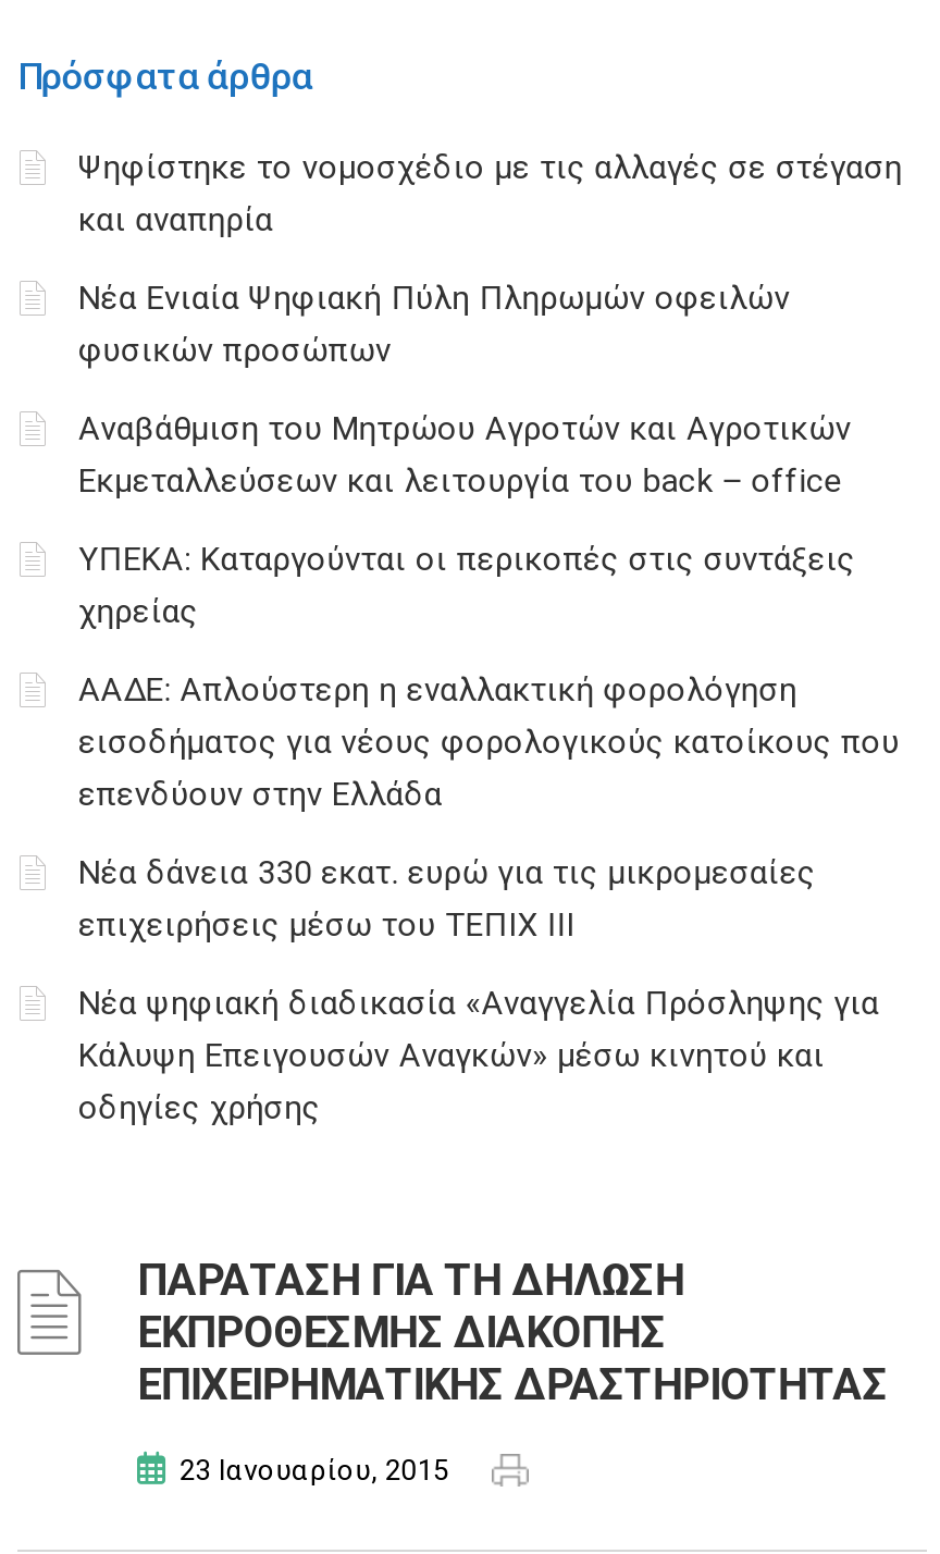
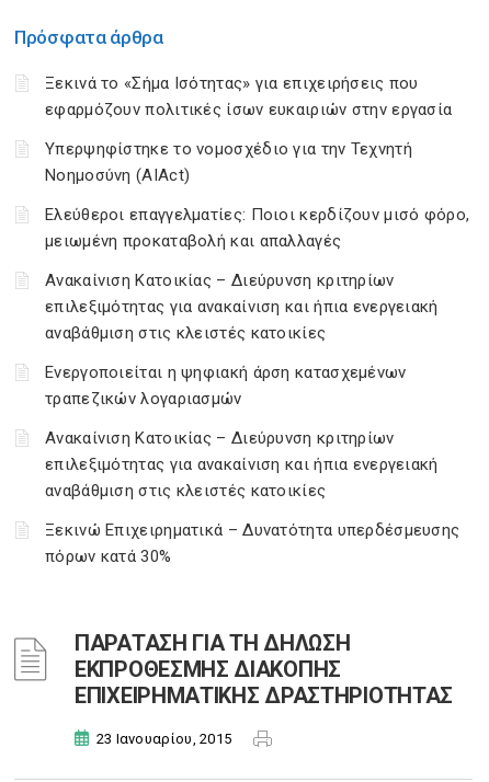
[78,148,902,239] Ψηφίστηκε το νομοσχέδιο με τις αλλαγές σε στέγαση | και αναπηρία -> [45,73,452,119] Ξεκινά το «Σήμα Ισότητας» για επιχειρήσεις που | εφαρμόζουν πολιτικές ίσων ευκαιριών στην εργασία
[78,279,790,370] Νέα Ενιαία Ψηφιακή Πύλη Πληρωμών οφειλών | φυσικών προσώπων -> [45,139,412,185] Υπερψηφίστηκε το νομοσχέδιο για την Τεχνητή | Νοημοσύνη (AIAct)
[78,409,851,501] Αναβάθμιση του Μητρώου Αγροτών και Αγροτικών | Εκμεταλλεύσεων και λειτουργία του back – office -> [45,205,470,251] Ελεύθεροι επαγγελματίες: Ποιοι κερδίζουν μισό φόρο, | μειωμένη προκαταβολή και απαλλαγές
[78,540,855,631] ΥΠΕΚΑ: Καταργούνται οι περικοπές στις συντάξεις | χηρείας -> [45,271,438,343] Ανακαίνιση Κατοικίας – Διεύρυνση κριτηρίων | επιλεξιμότητας για ανακαίνιση και ήπια ενεργειακή | αναβάθμιση στις κλειστές κατοικίες
[78,670,900,814] ΑΑΔΕ: Απλούστερη η εναλλακτική φορολόγηση | εισοδήματος για νέους φορολογικούς κατοίκους που | επενδύουν στην Ελλάδα -> [45,363,406,409] Ενεργοποιείται η ψηφιακή άρση κατασχεμένων | τραπεζικών λογαριασμών
[78,853,816,945] Νέα δάνεια 330 εκατ. ευρώ για τις μικρομεσαίες | επιχειρήσεις μέσω του ΤΕΠΙΧ ΙΙΙ -> [45,428,438,501] Ανακαίνιση Κατοικίας – Διεύρυνση κριτηρίων | επιλεξιμότητας για ανακαίνιση και ήπια ενεργειακή | αναβάθμιση στις κλειστές κατοικίες
[78,984,879,1127] Νέα ψηφιακή διαδικασία «Αναγγελία Πρόσληψης για | Κάλυψη Επειγουσών Αναγκών» μέσω κινητού και | οδηγίες χρήσης -> [45,520,460,566] Ξεκινώ Επιχειρηματικά – Δυνατότητα υπερδέσμευσης | πόρων κατά 30%

